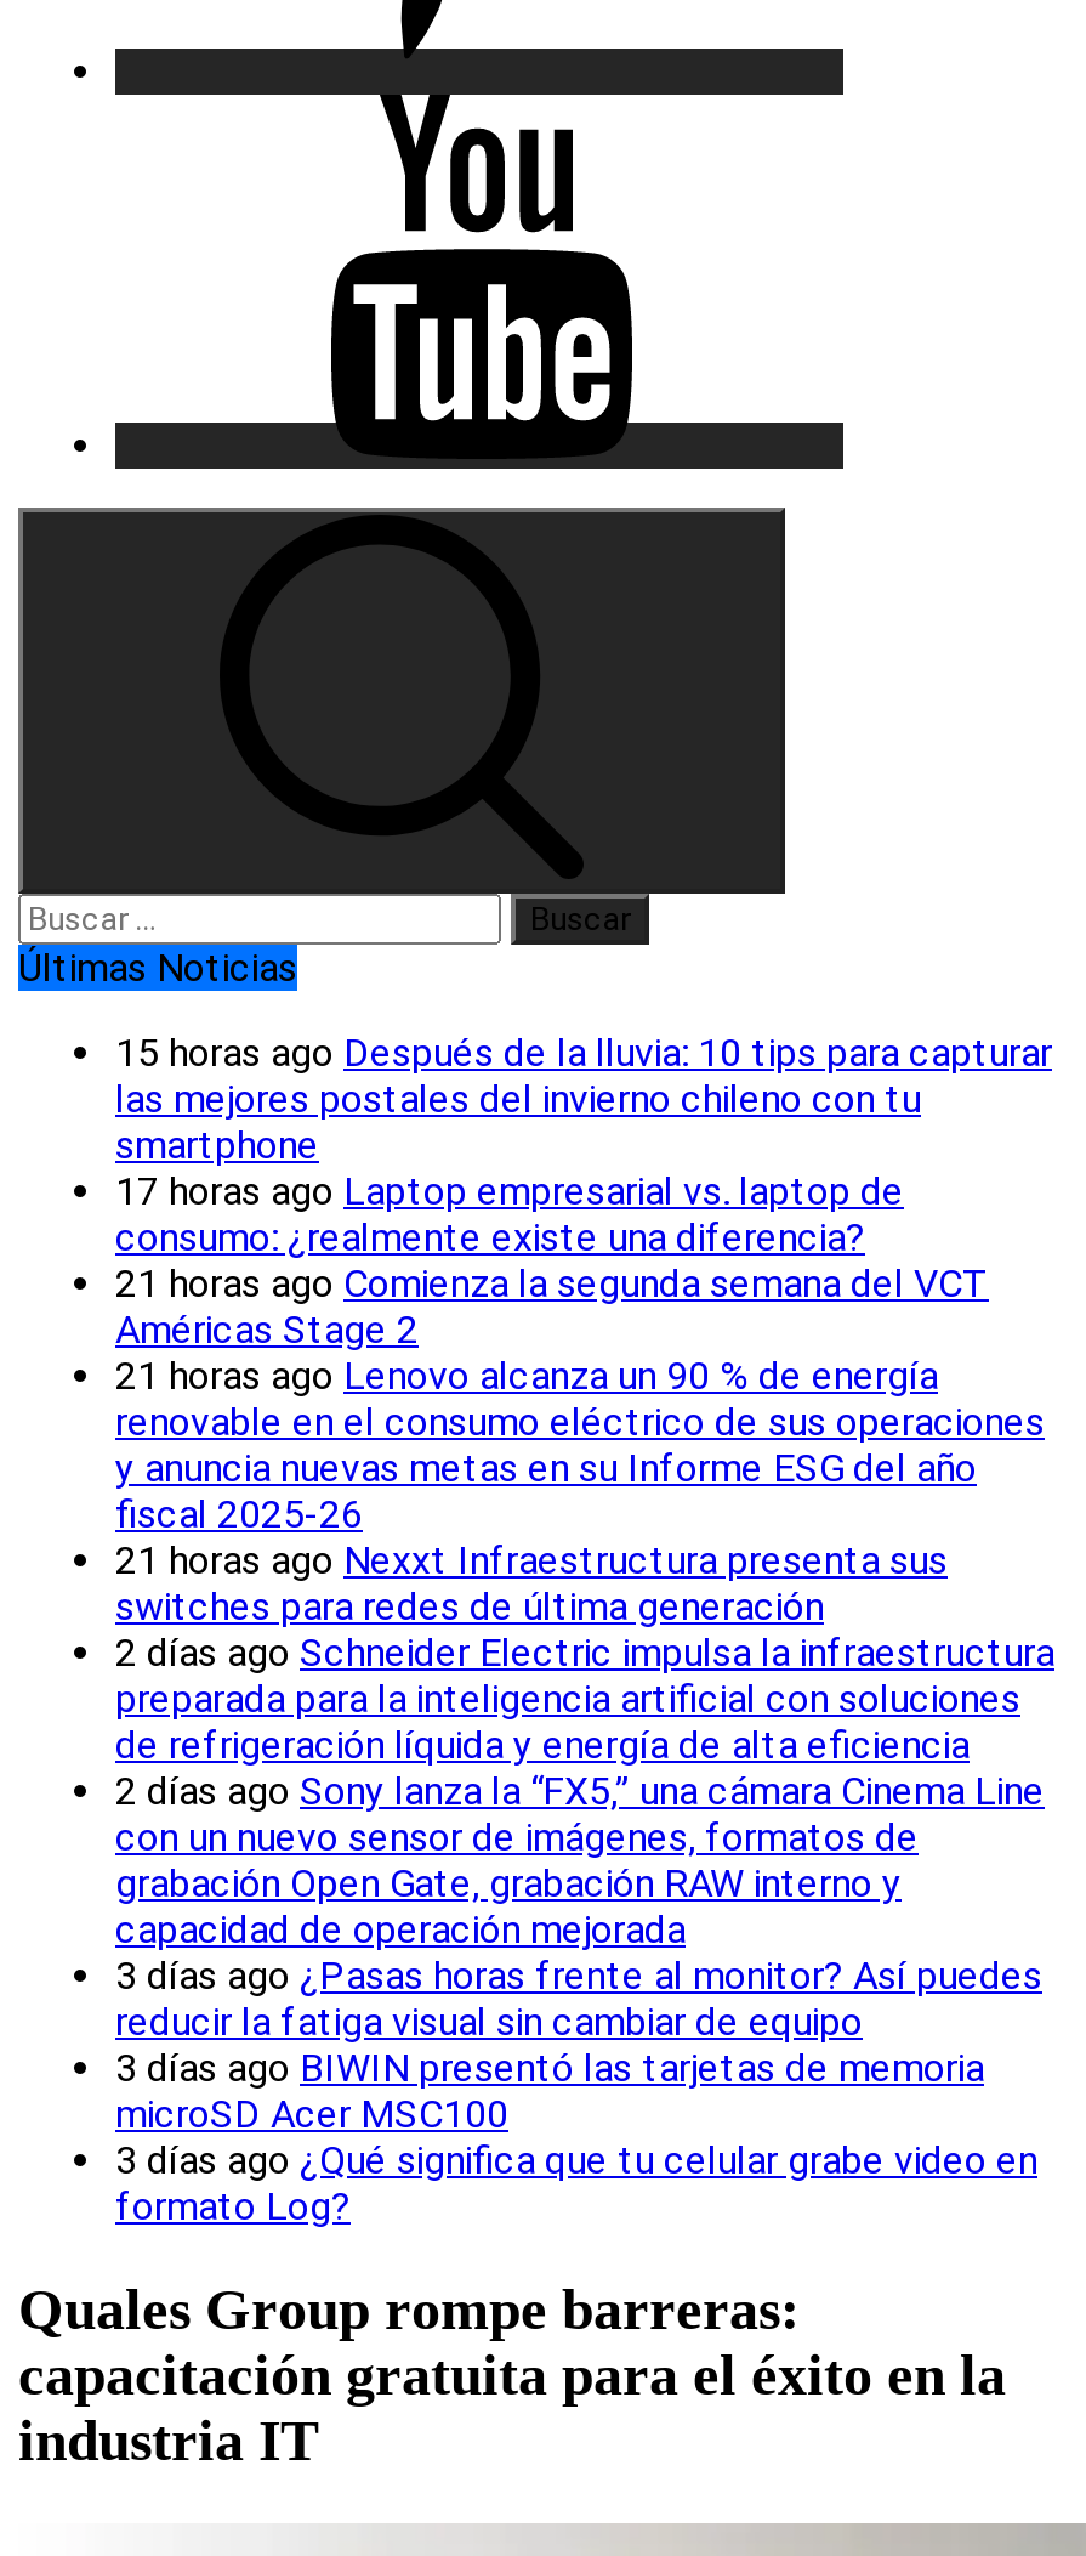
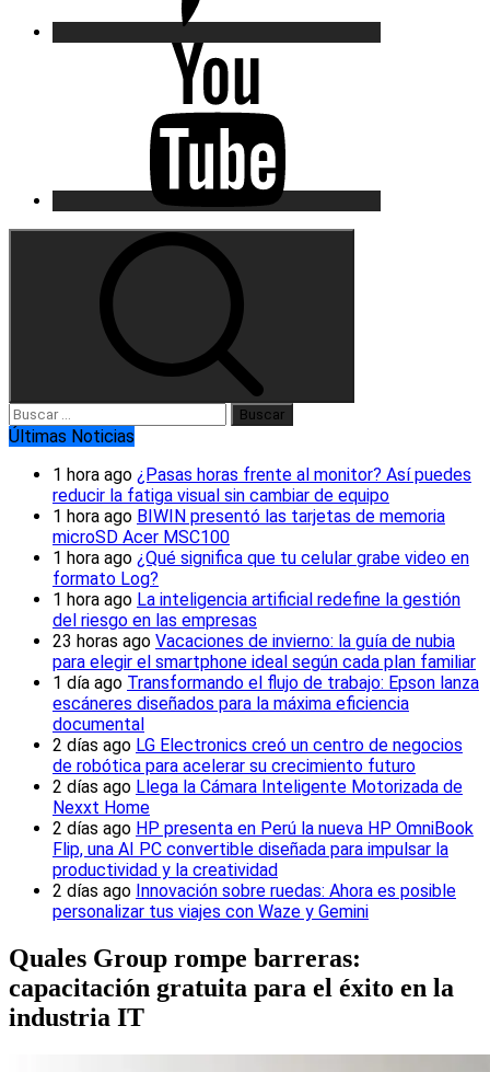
[115,1030,1054,1999] 15 horas ago Después de la lluvia: 10 tips para capturar | las mejores postales del invierno chileno con tu | smartphone | 17 horas ago Laptop empresarial vs. laptop de | consumo: ¿realmente existe una diferencia? | 21 horas ago Comienza la segunda semana del VCT | Américas Stage 2 | 21 horas ago Lenovo alcanza un 90 % de energía | renovable en el consumo eléctrico de sus operaciones | y anuncia nuevas metas en su Informe ESG del año | fiscal 2025-26 | 21 horas ago Nexxt Infraestructura presenta sus | switches para redes de última generación | 2 días ago Schneider Electric impulsa la infraestructura | preparada para la inteligencia artificial con soluciones | de refrigeración líquida y energía de alta eficiencia | 2 días ago Sony lanza la “FX5,” una cámara Cinema Line | con un nuevo sensor de imágenes, formatos de | grabación Open Gate, grabación RAW interno y | capacidad de operación mejorada | 3 días ago ¿Pasas horas frente al monitor? Así puedes -> [52,464,471,485] 1 hora ago ¿Pasas horas frente al monitor? Así puedes
moved [115,1999,863,2045] -> [52,485,389,506]: reducir la fatiga visual sin cambiar de equipo
[115,2045,984,2091] 3 días ago BIWIN presentó las tarjetas de memoria -> [52,506,445,527] 1 hora ago BIWIN presentó las tarjetas de memoria
moved [115,2091,508,2137] -> [52,527,230,547]: microSD Acer MSC100
[115,2137,1037,2183] 3 días ago ¿Qué significa que tu celular grabe video en -> [52,547,469,568] 1 hora ago ¿Qué significa que tu celular grabe video en
moved [115,2183,351,2229] -> [52,568,159,589]: formato Log?
none -> [52,589,479,922] 1 hora ago La inteligencia artificial redefine la gestión | del riesgo en las empresas | 23 horas ago Vacaciones de invierno: la guía de nubia | para elegir el smartphone ideal según cada plan familiar | 1 día ago Transformando el flujo de trabajo: Epson lanza | escáneres diseñados para la máxima eficiencia | documental | 2 días ago LG Electronics creó un centro de negocios | de robótica para acelerar su crecimiento futuro | 2 días ago Llega la Cámara Inteligente Motorizada de | Nexxt Home | 2 días ago HP presenta en Perú la nueva HP OmniBook | Flip, una AI PC convertible diseñada para impulsar la | productividad y la creatividad | 2 días ago Innovación sobre ruedas: Ahora es posible | personalizar tus viajes con Waze y Gemini

